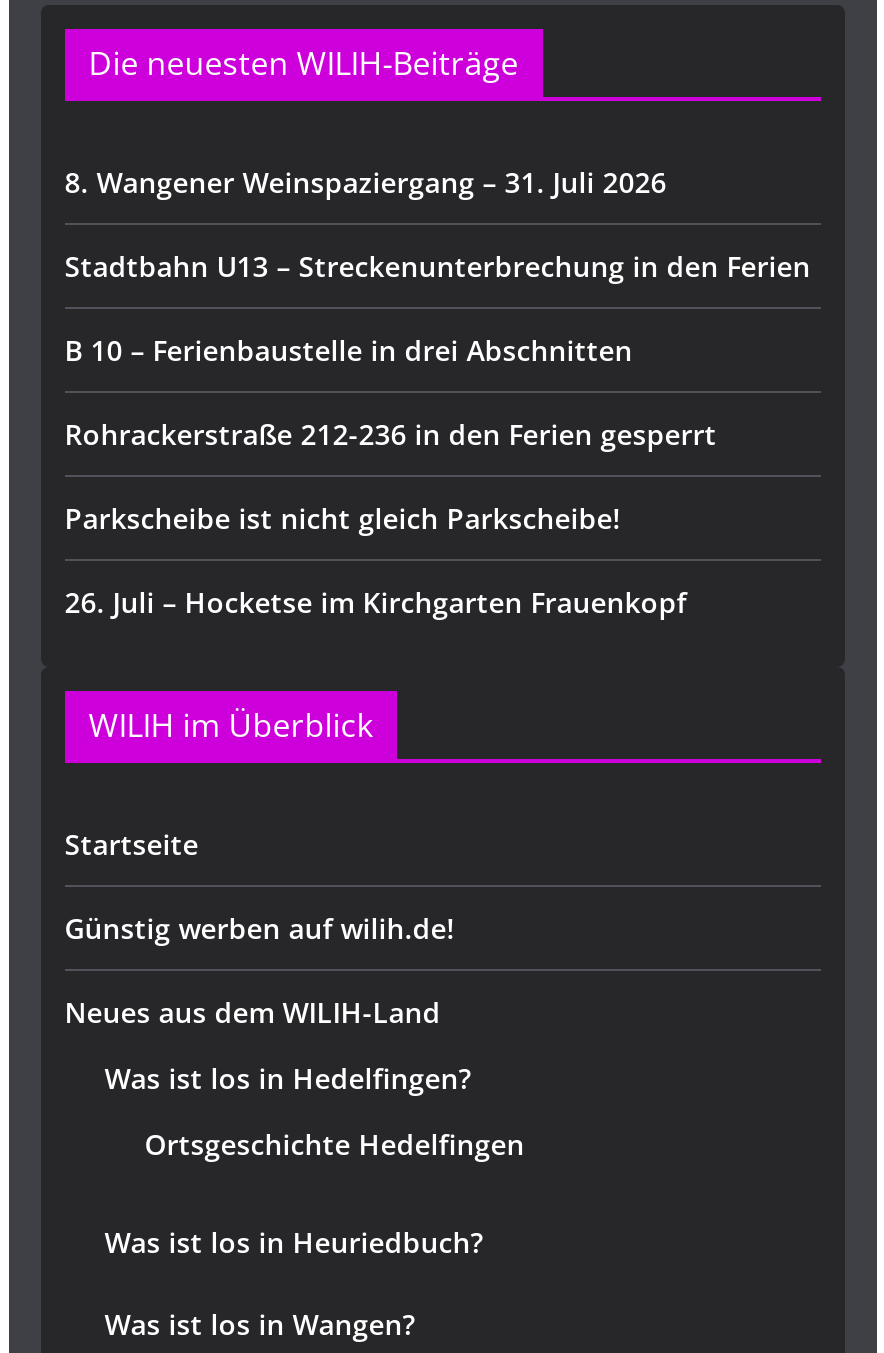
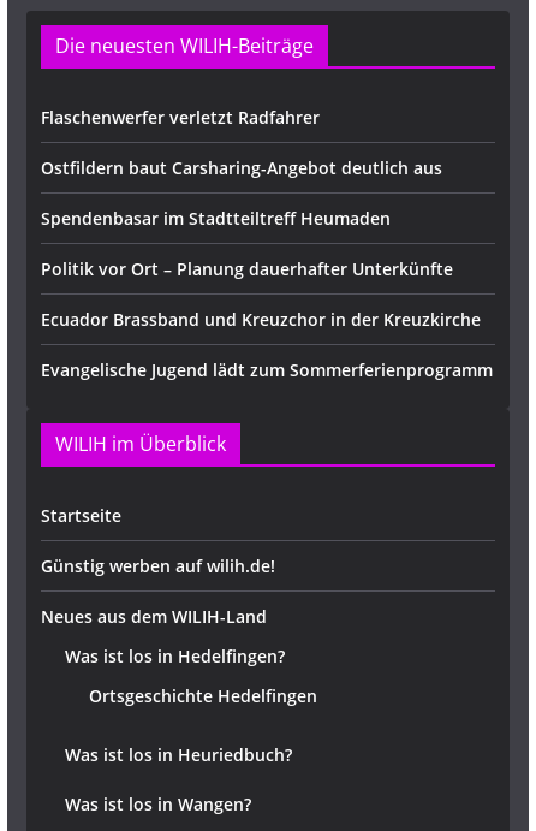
[64,164,666,202] 8. Wangener Weinspaziergang – 31. Juli 2026 -> [41,106,319,129] Flaschenwerfer verletzt Radfahrer
[64,248,810,286] Stadtbahn U13 – Streckenunterbrechung in den Ferien -> [41,156,442,179] Ostfildern baut Carsharing-Angebot deutlich aus
[64,332,632,370] B 10 – Ferienbaustelle in drei Abschnitten -> [41,207,390,230] Spendenbasar im Stadtteiltreff Heumaden
[64,416,716,454] Rohrackerstraße 212-236 in den Ferien gesperrt -> [41,257,453,280] Politik vor Ort – Planung dauerhafter Unterkünfte
[64,500,620,538] Parkscheibe ist nicht gleich Parkscheibe! -> [41,308,480,331] Ecuador Brassband und Kreuzchor in der Kreuzkirche
[64,584,686,622] 26. Juli – Hocketse im Kirchgarten Frauenkopf -> [41,358,492,381] Evangelische Jugend lädt zum Sommerferienprogramm

